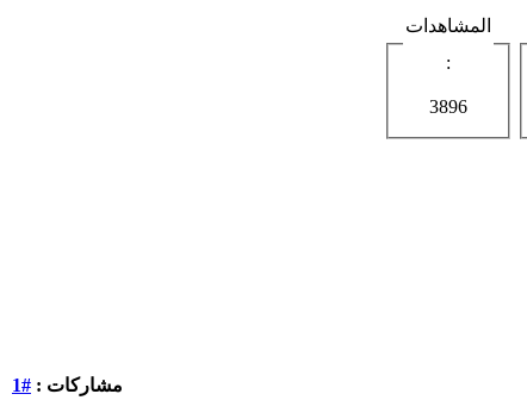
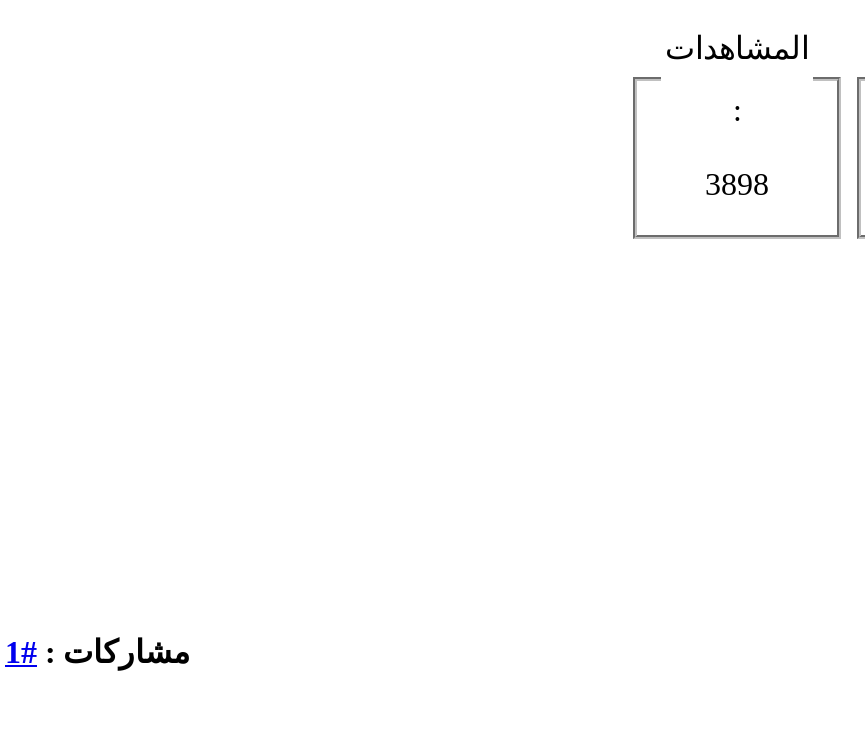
[429,96,467,116] 3896 -> [705,166,769,200] 3898

